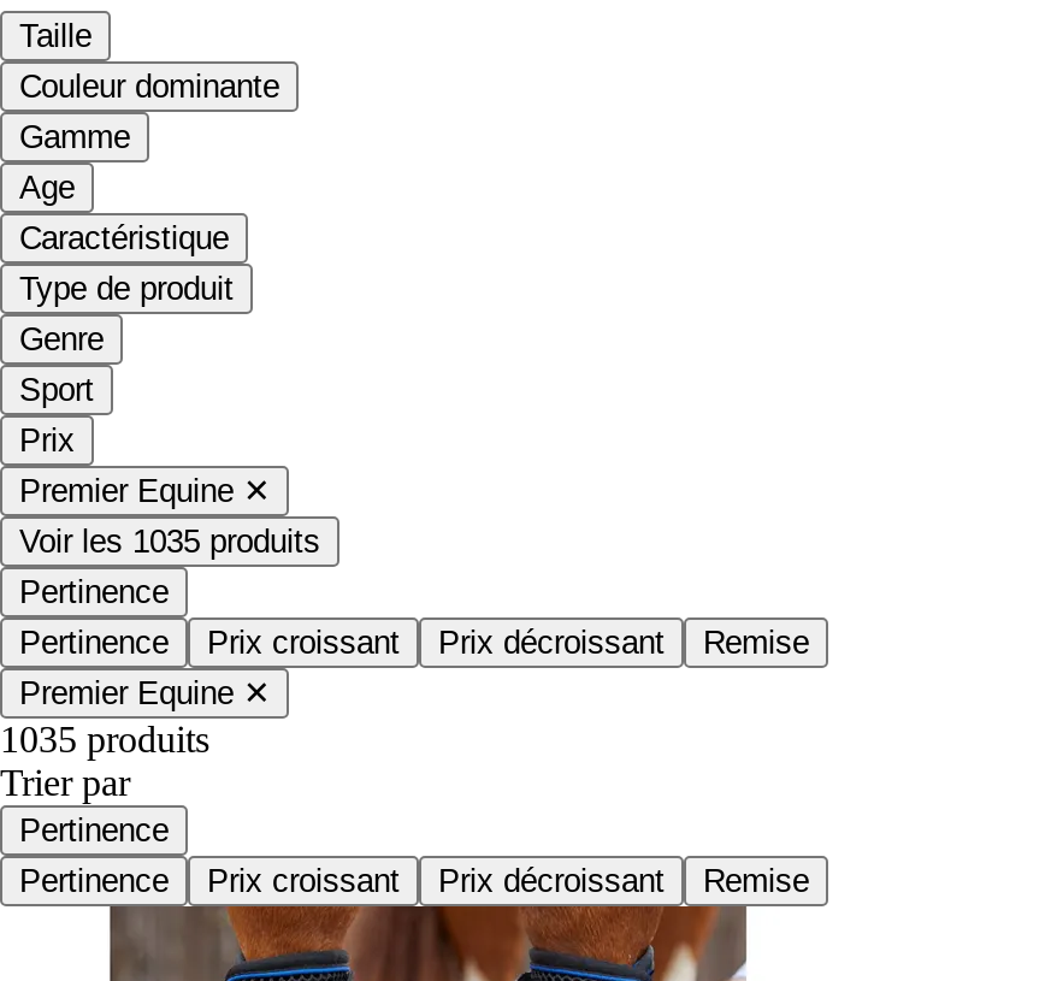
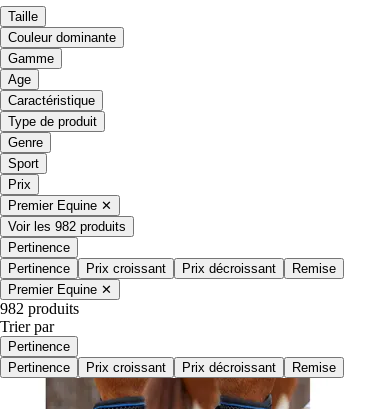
[19,524,320,560] Voir les 1035 produits -> [8,219,126,234] Voir les 982 produits
[0,719,209,760] 1035 produits -> [0,300,79,317] 982 produits

